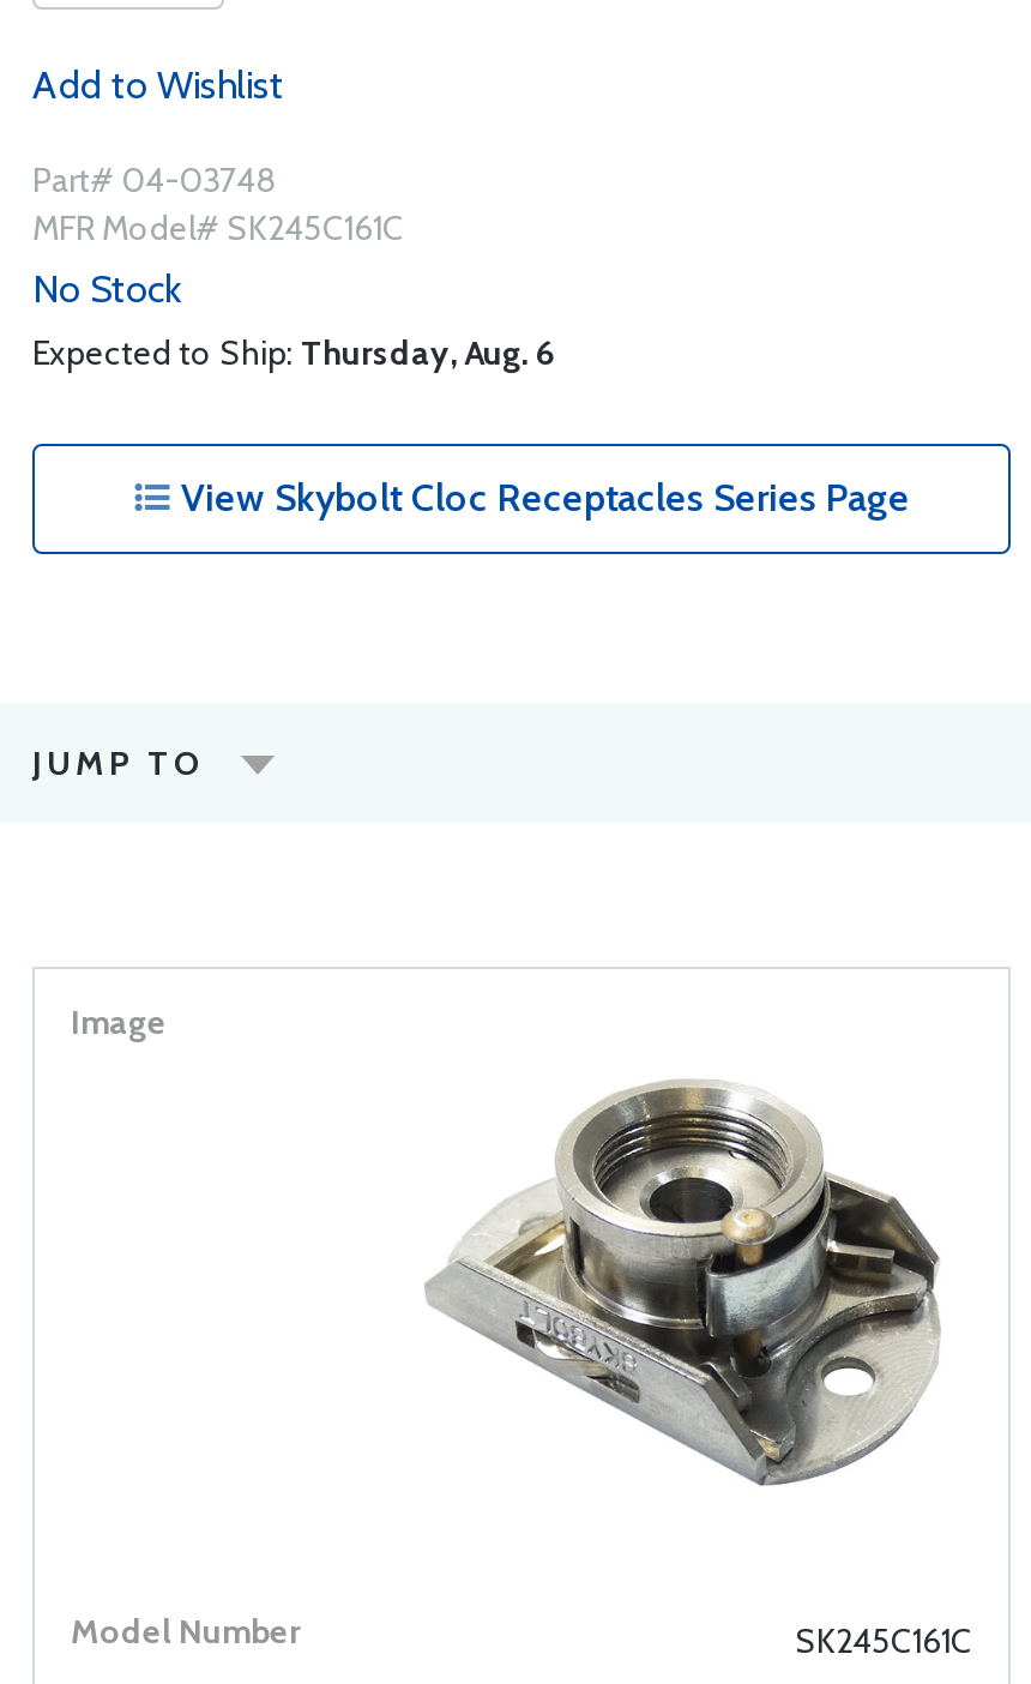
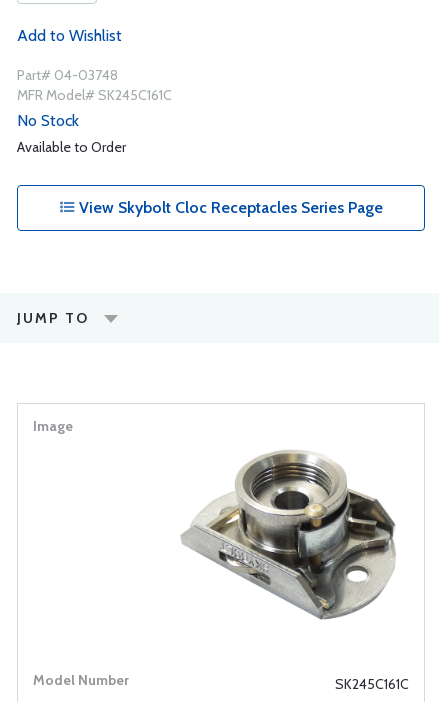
[32,331,555,374] Expected to Ship: Thursday, Aug. 6 -> [17,138,126,156] Available to Order

